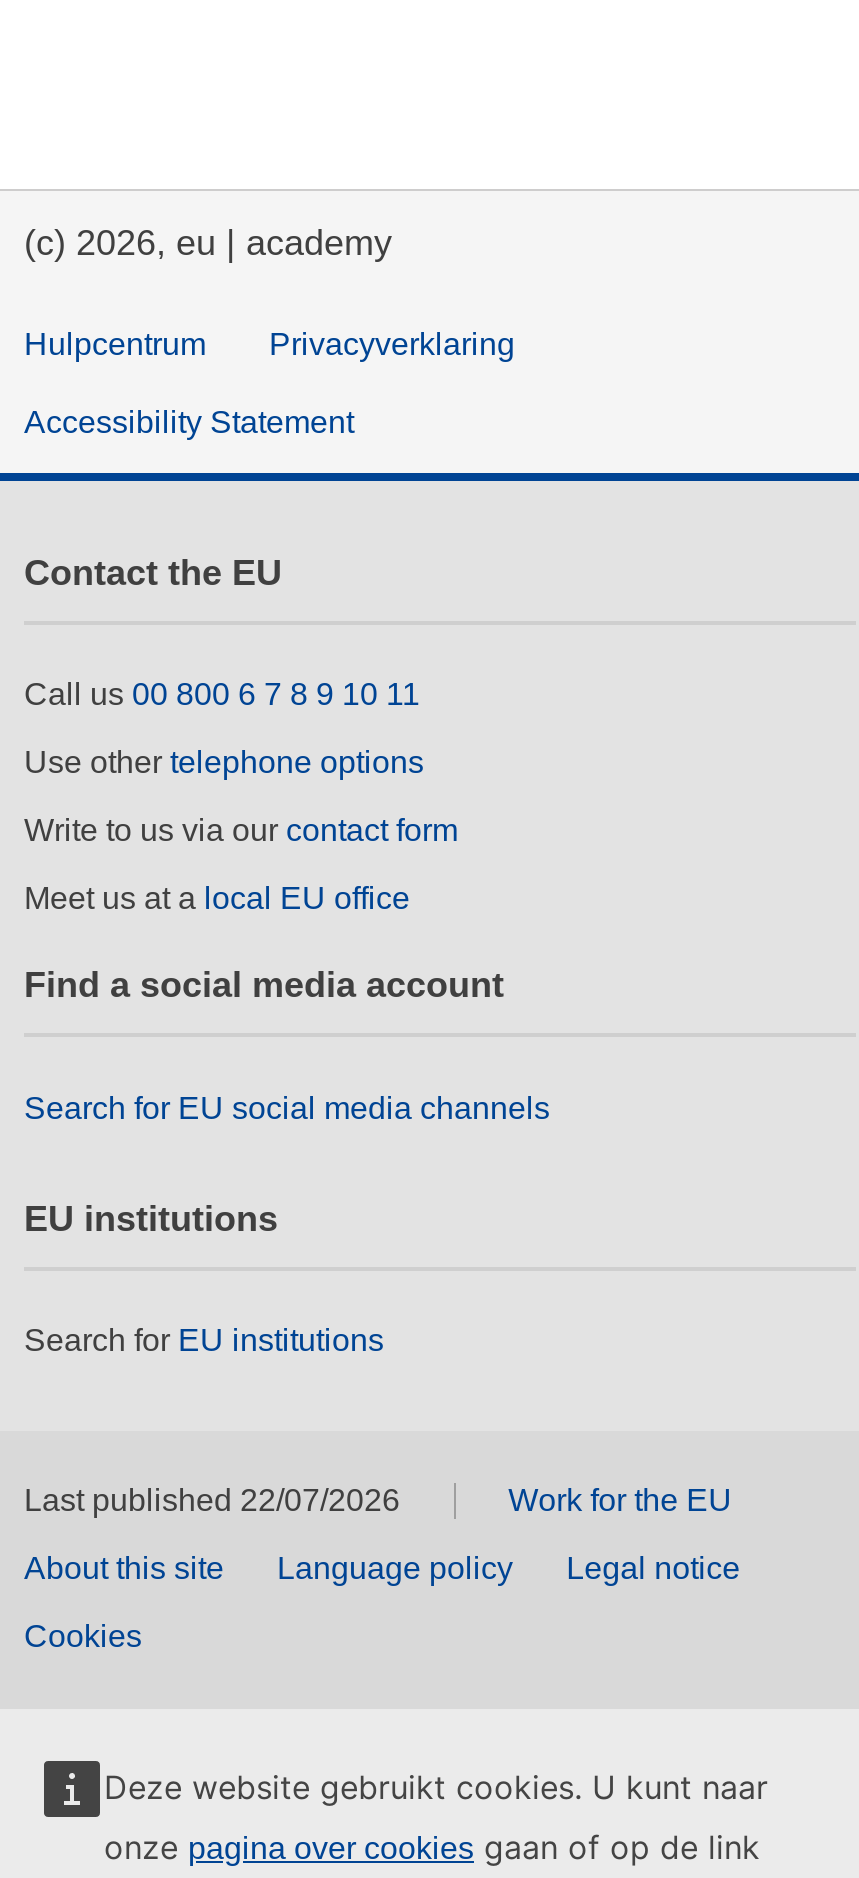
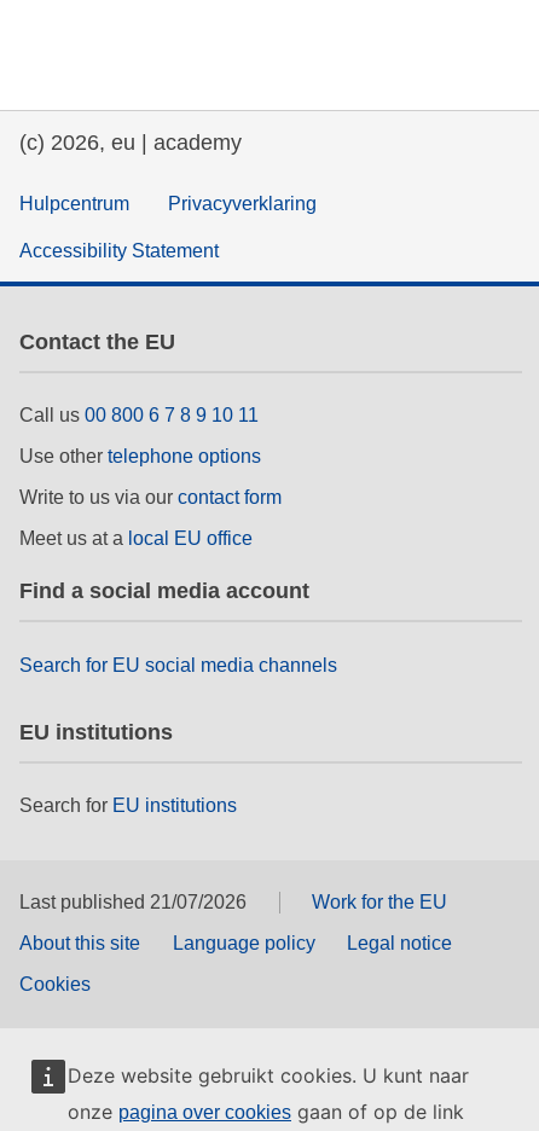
[24,1484,400,1518] Last published 22/07/2026 -> [19,892,247,913] Last published 21/07/2026

